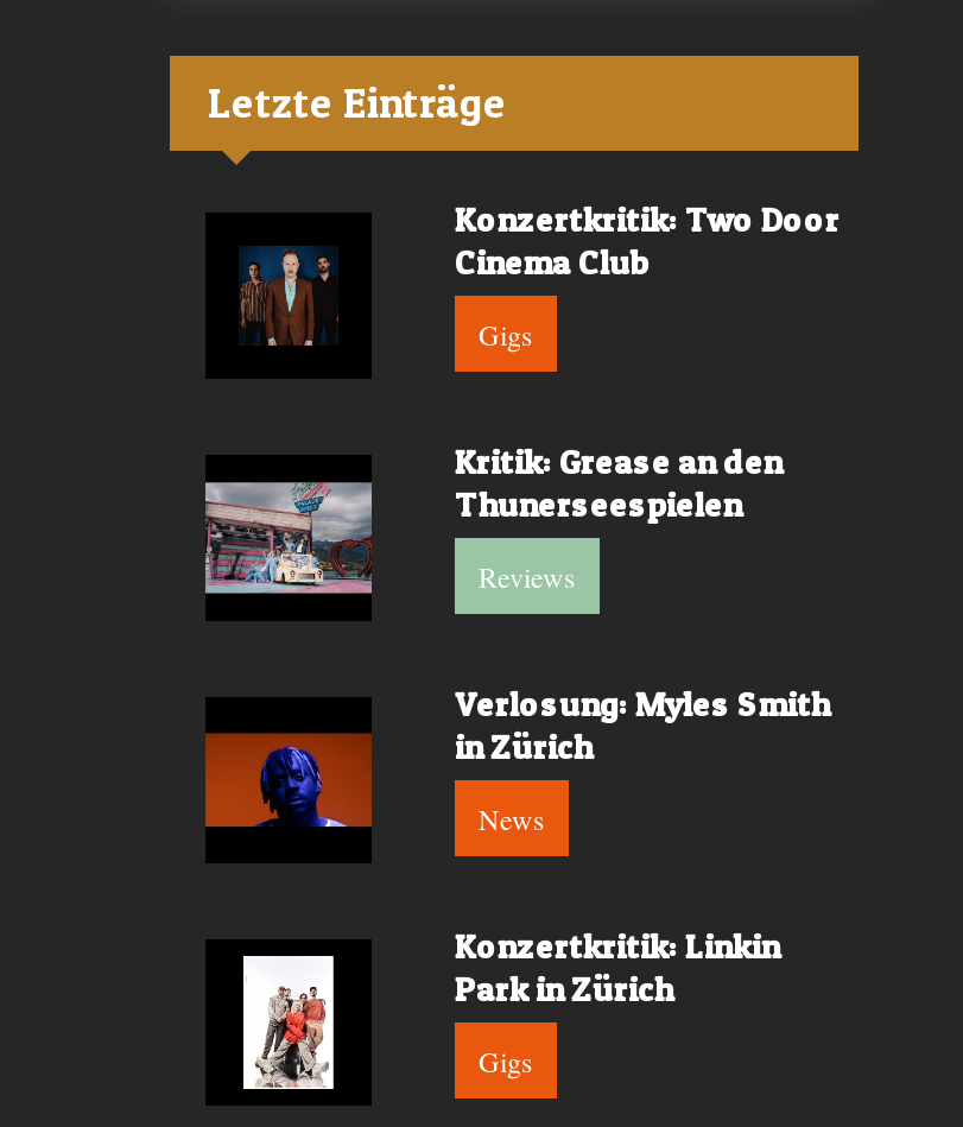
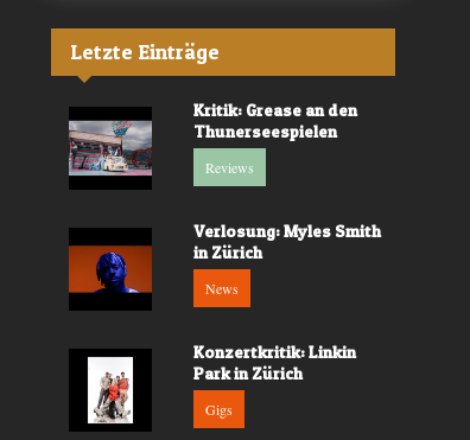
[205,197,840,352] [image] | Konzertkritik: Two Door | Cinema Club | Gigs -> none

